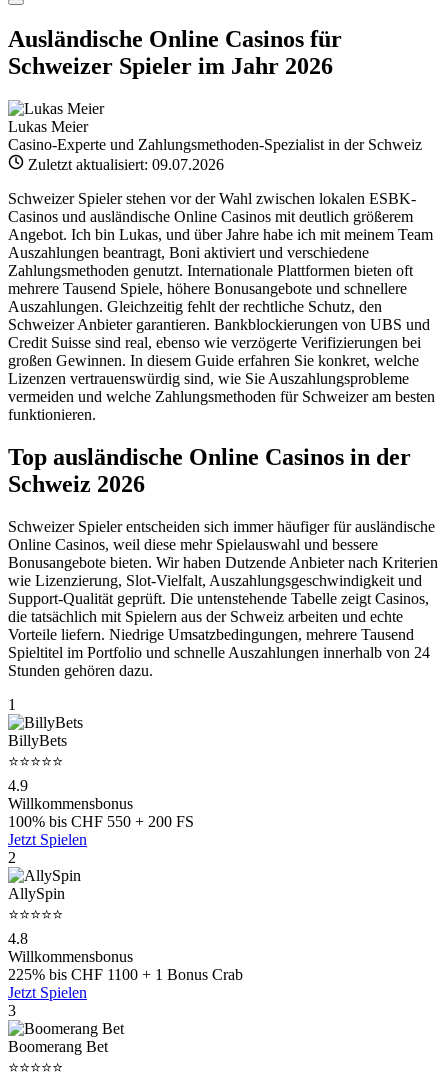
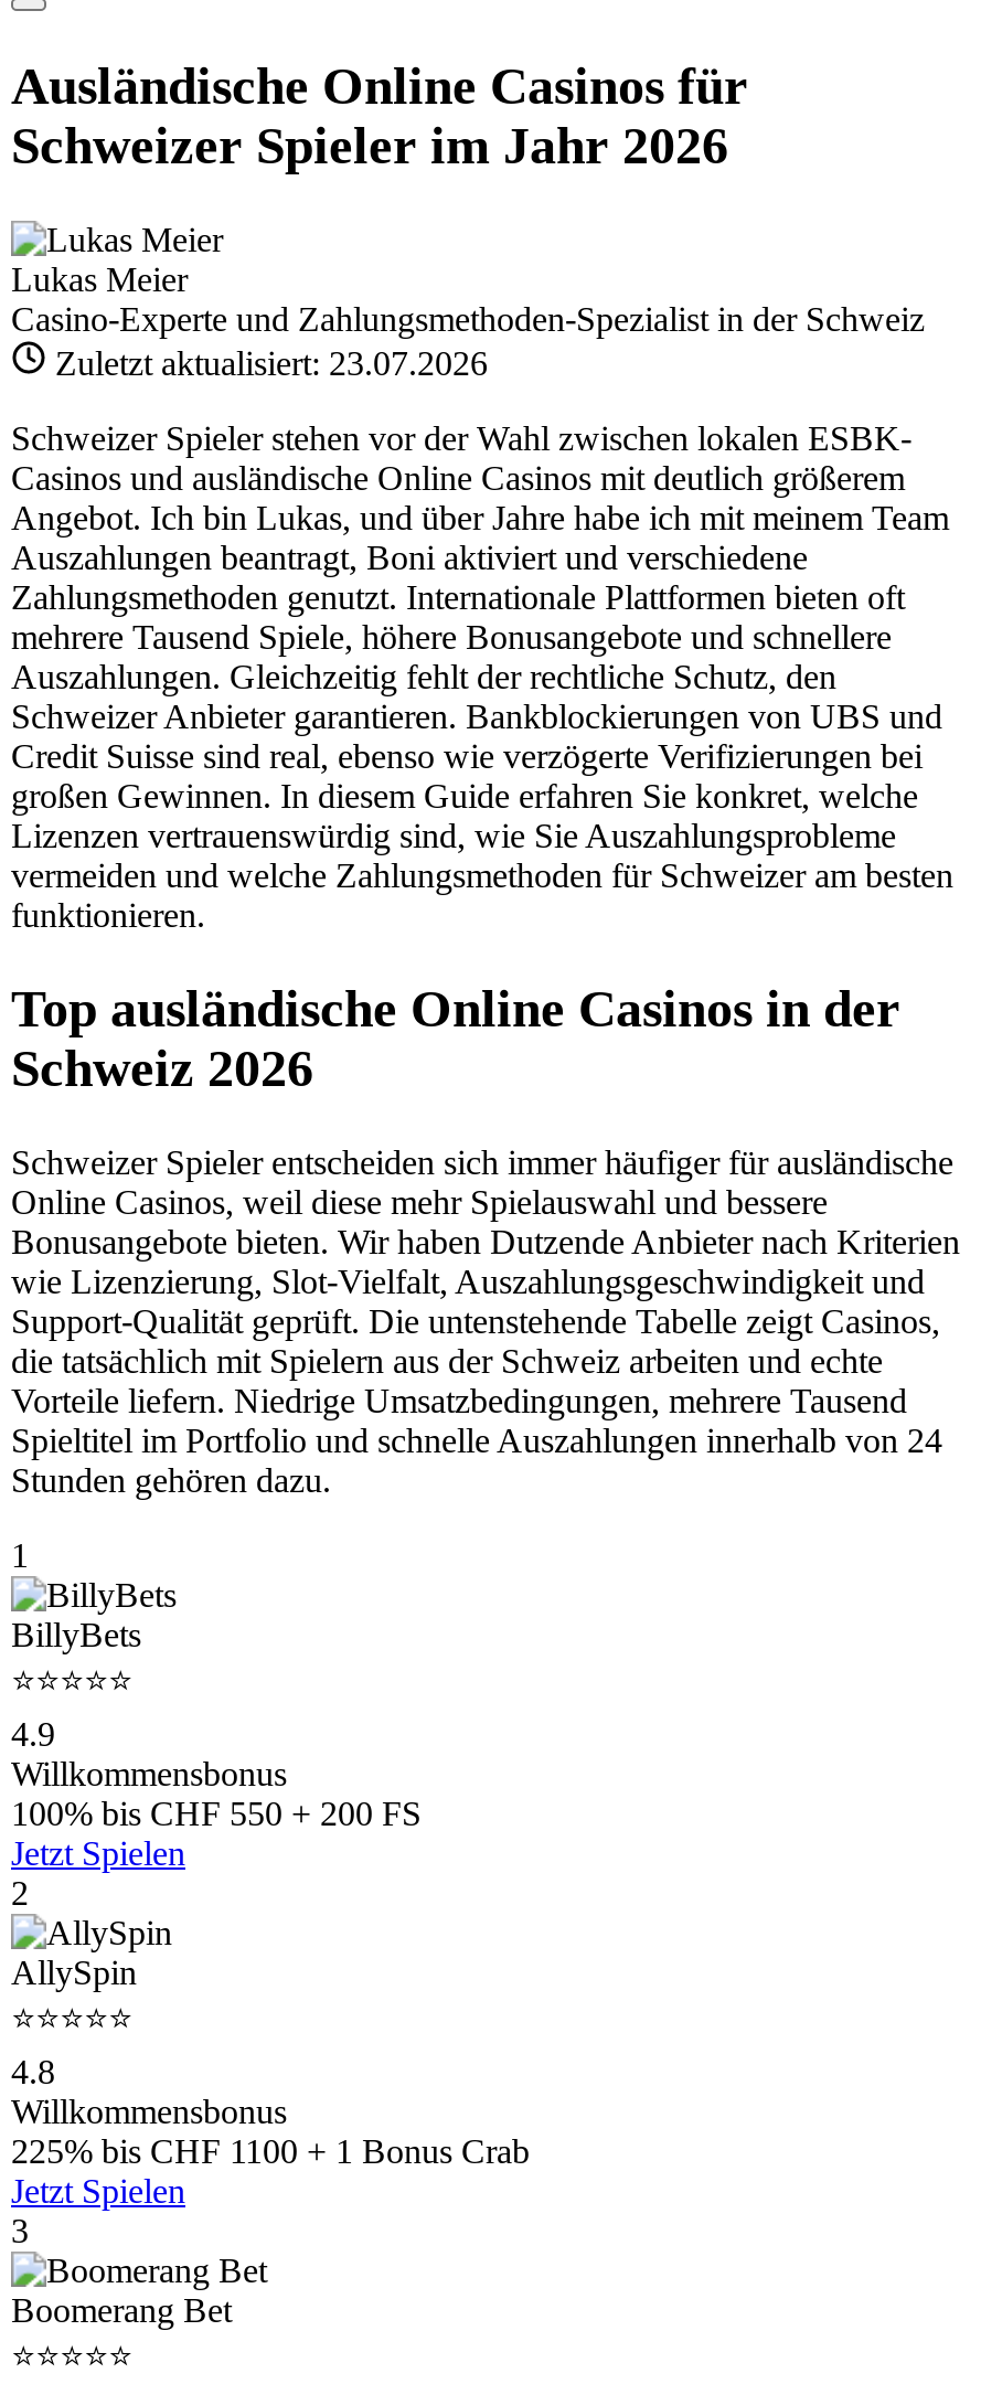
[28,156,224,173] Zuletzt aktualisiert: 09.07.2026 -> [55,344,488,381] Zuletzt aktualisiert: 23.07.2026

